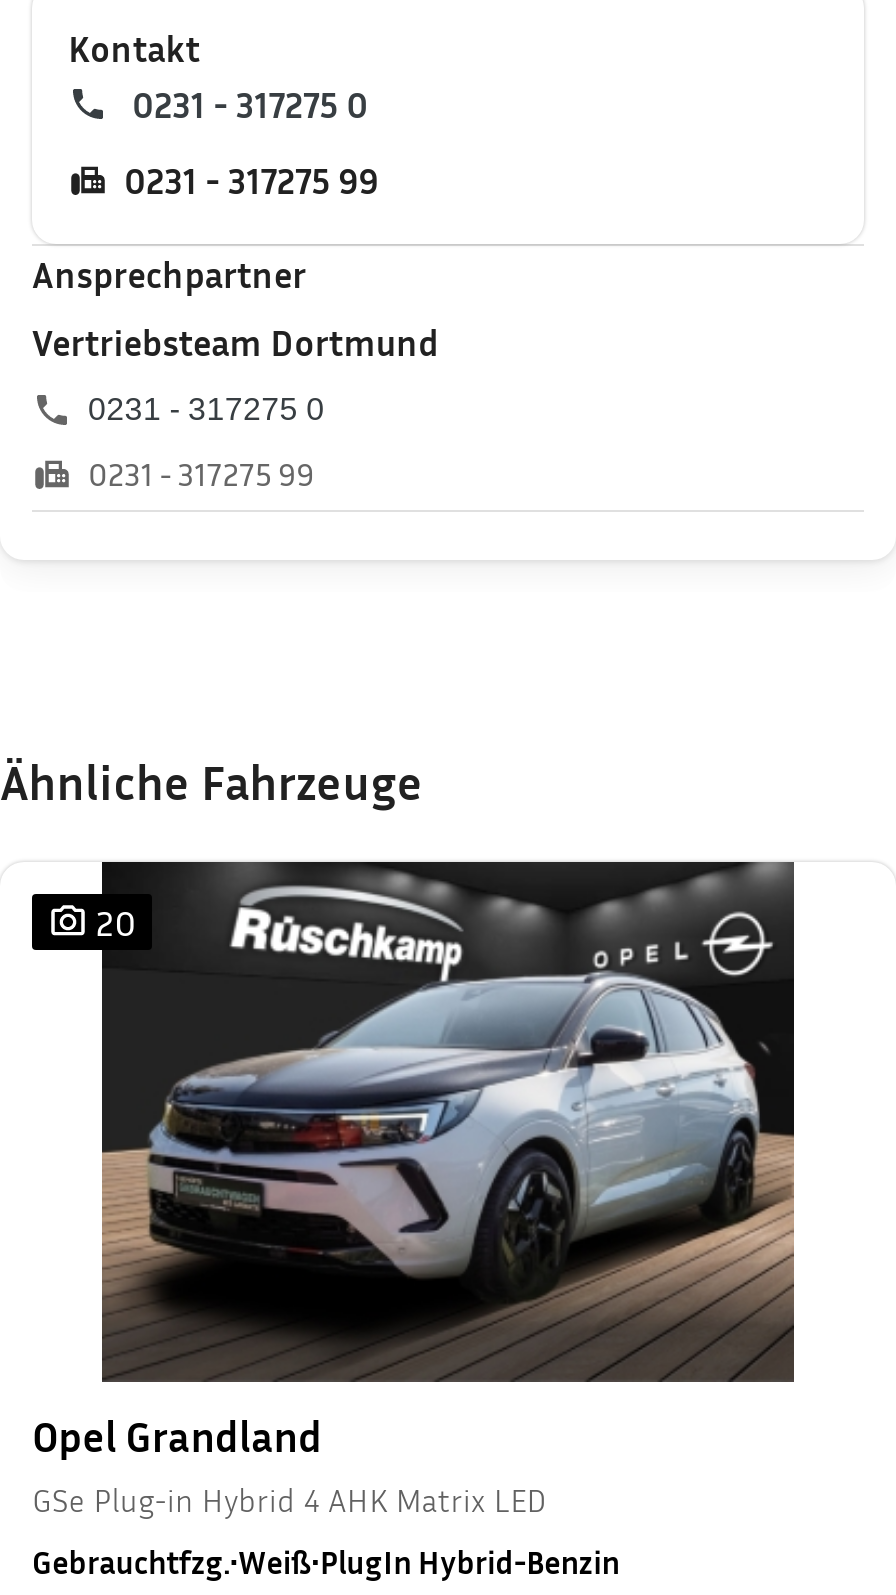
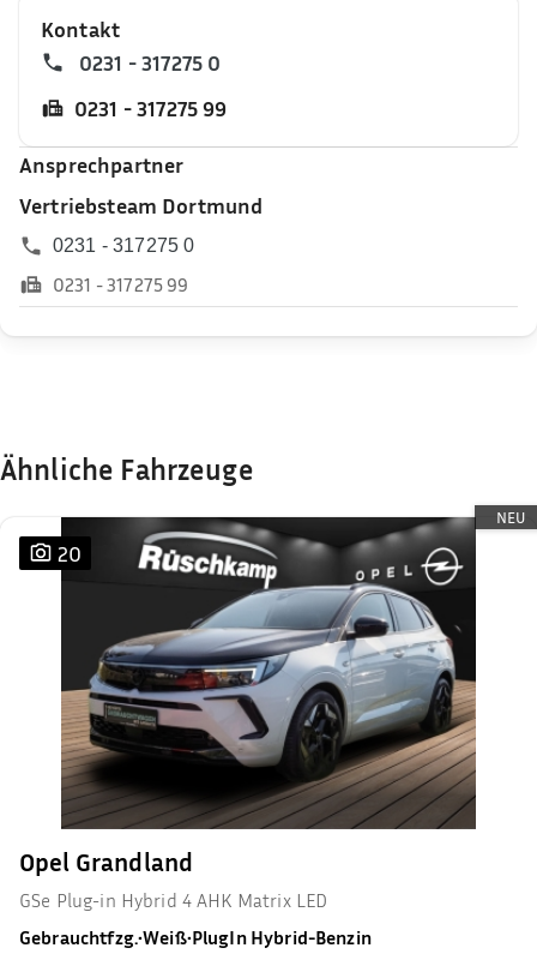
none -> [496,508,525,527] NEU

